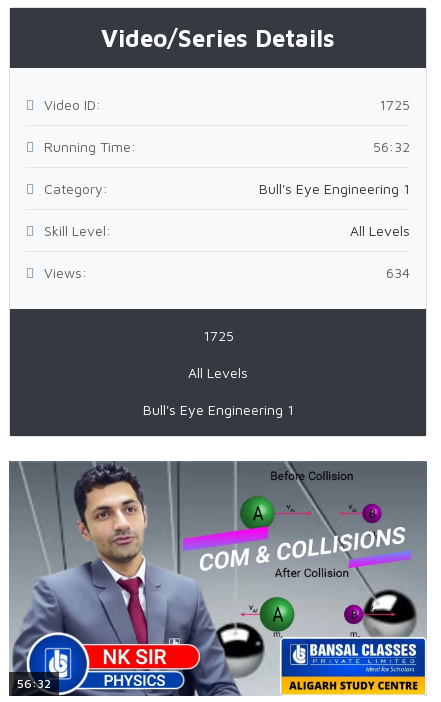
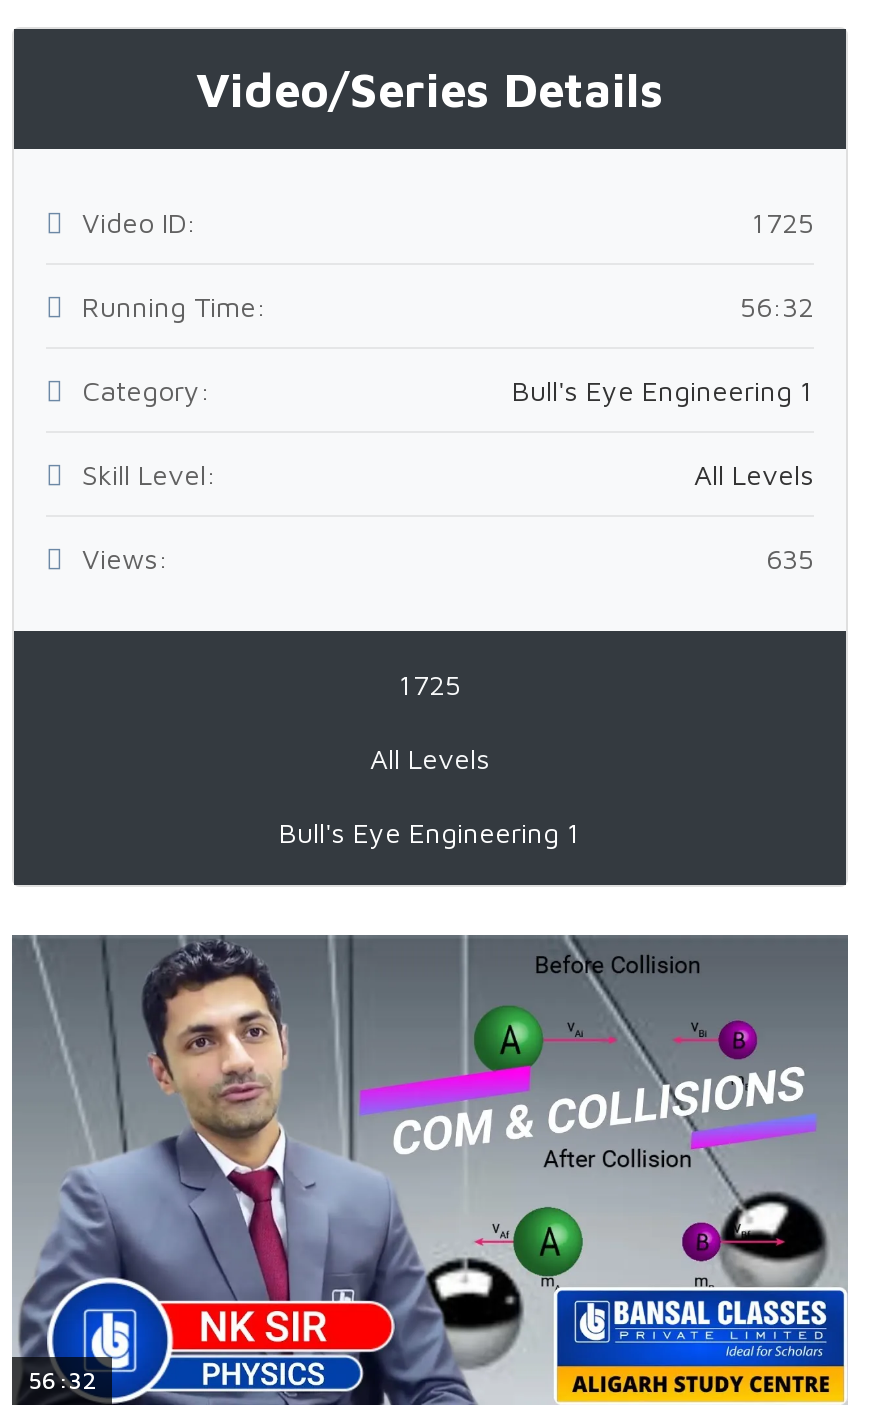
[386,264,410,281] 634 -> [766,541,814,575] 635

